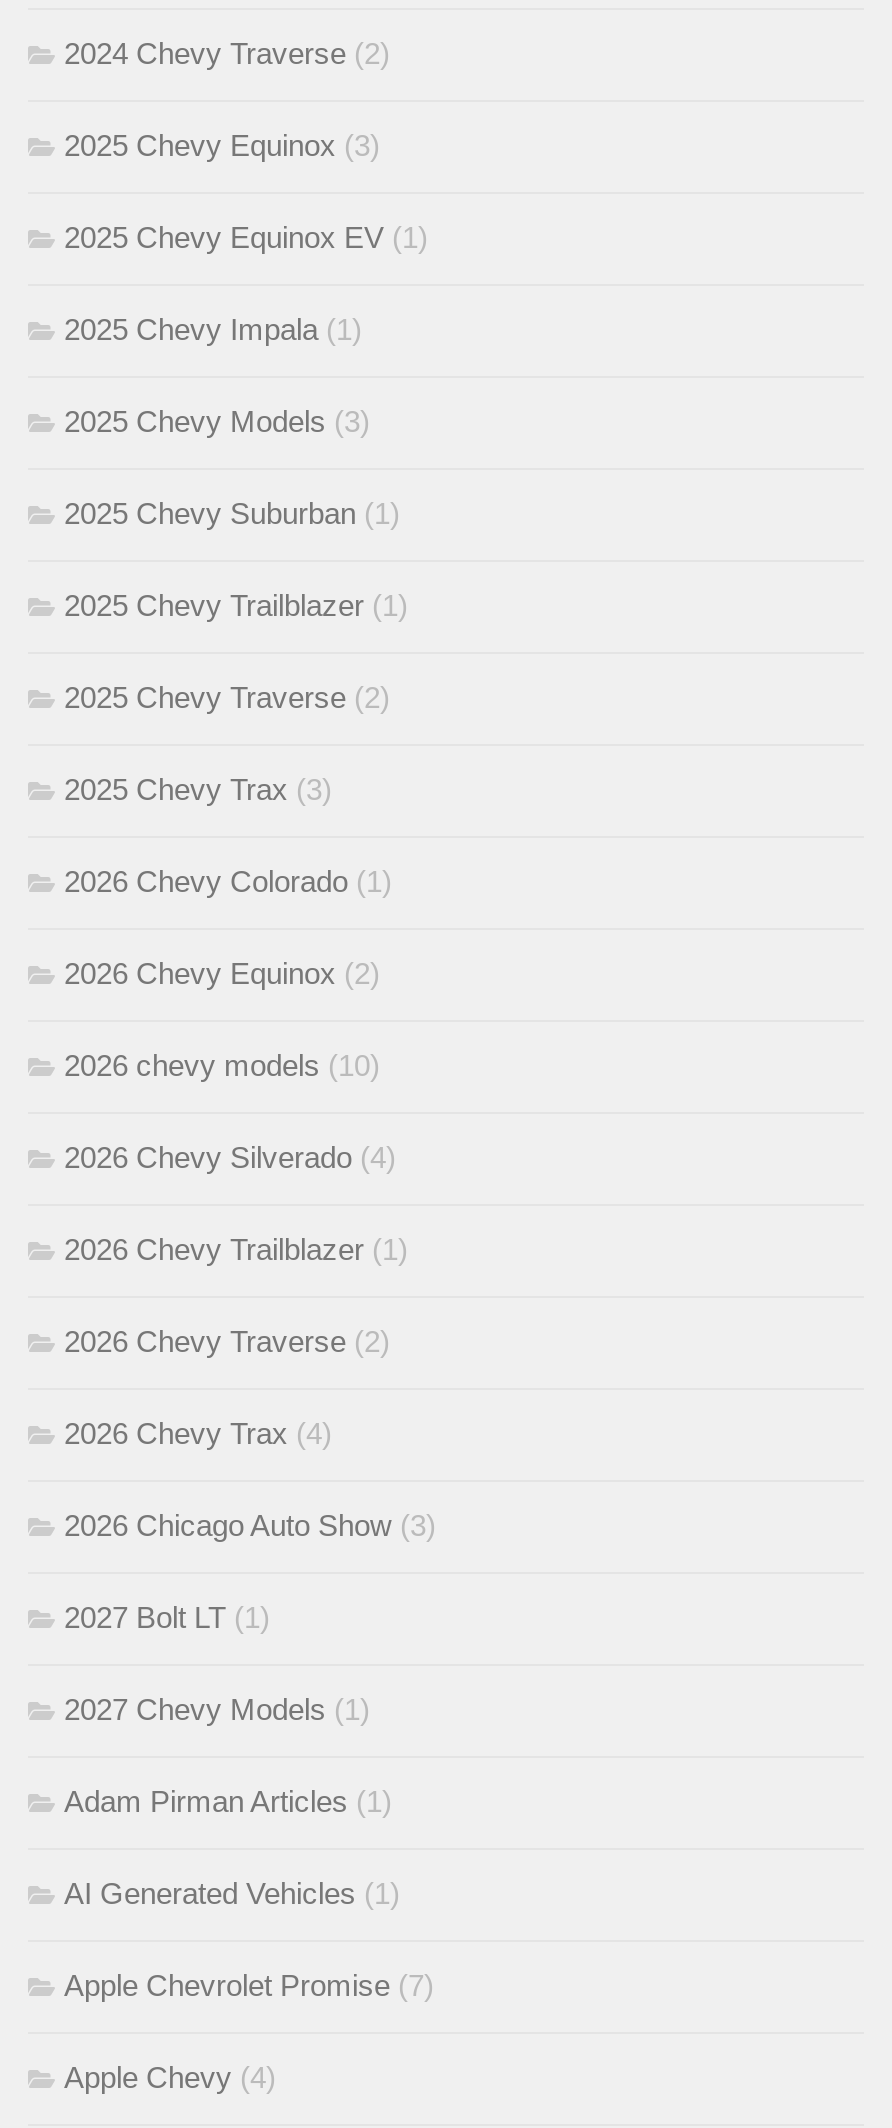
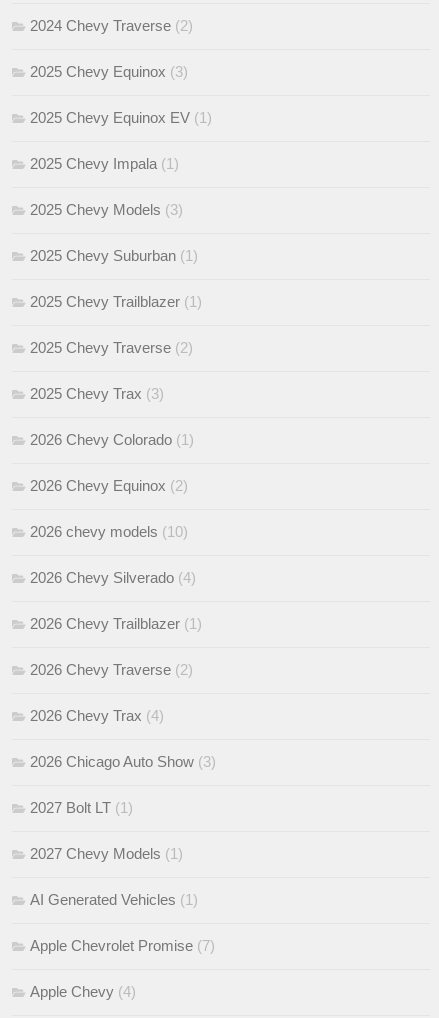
[64,1783,392,1817] Adam Pirman Articles (1) -> none

